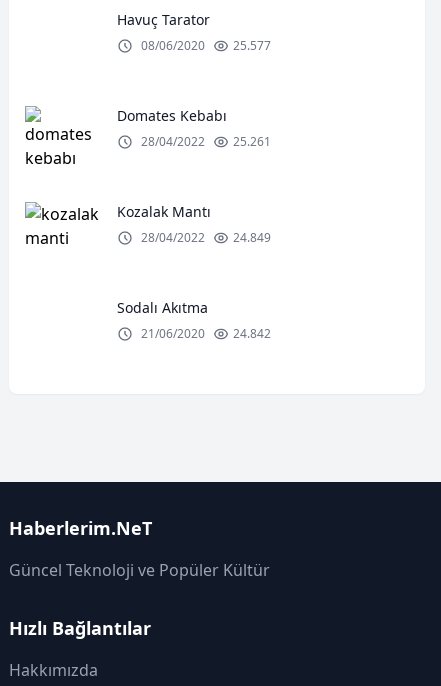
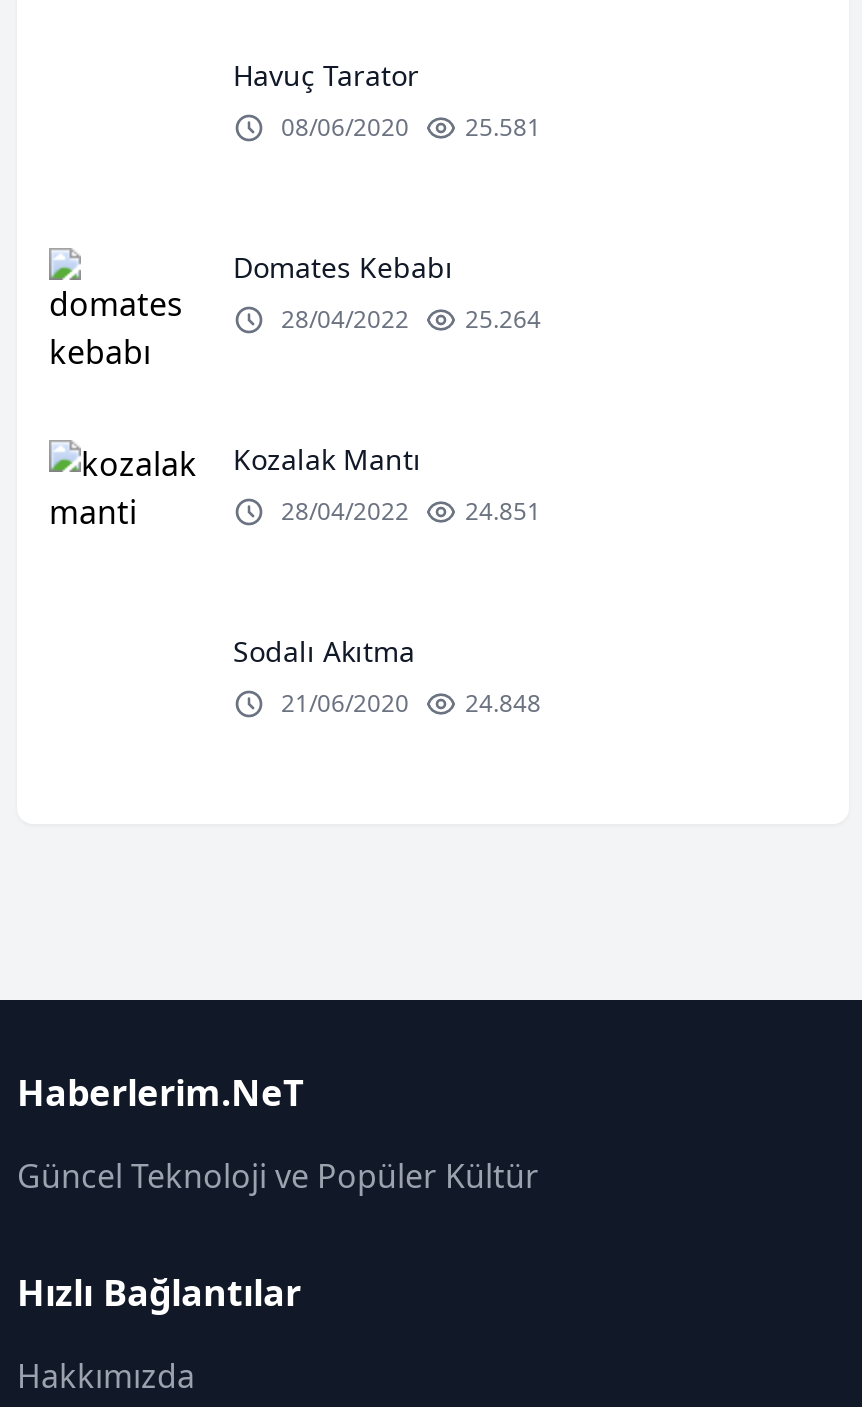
[141,37,271,54] 08/06/2020 25.577 -> [281,110,541,144] 08/06/2020 25.581
[141,133,271,150] 28/04/2022 25.261 -> [281,302,541,336] 28/04/2022 25.264
[141,229,271,246] 28/04/2022 24.849 -> [281,494,541,528] 28/04/2022 24.851
[141,325,271,342] 21/06/2020 24.842 -> [281,686,541,720] 21/06/2020 24.848

